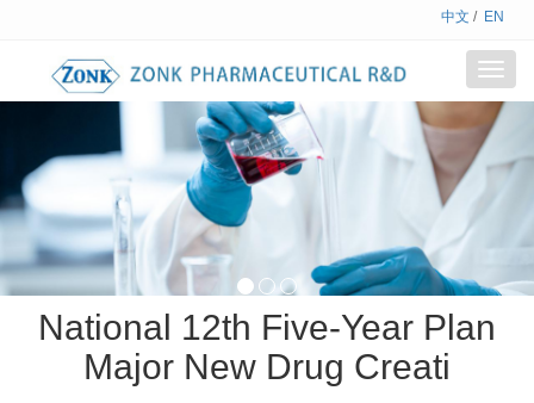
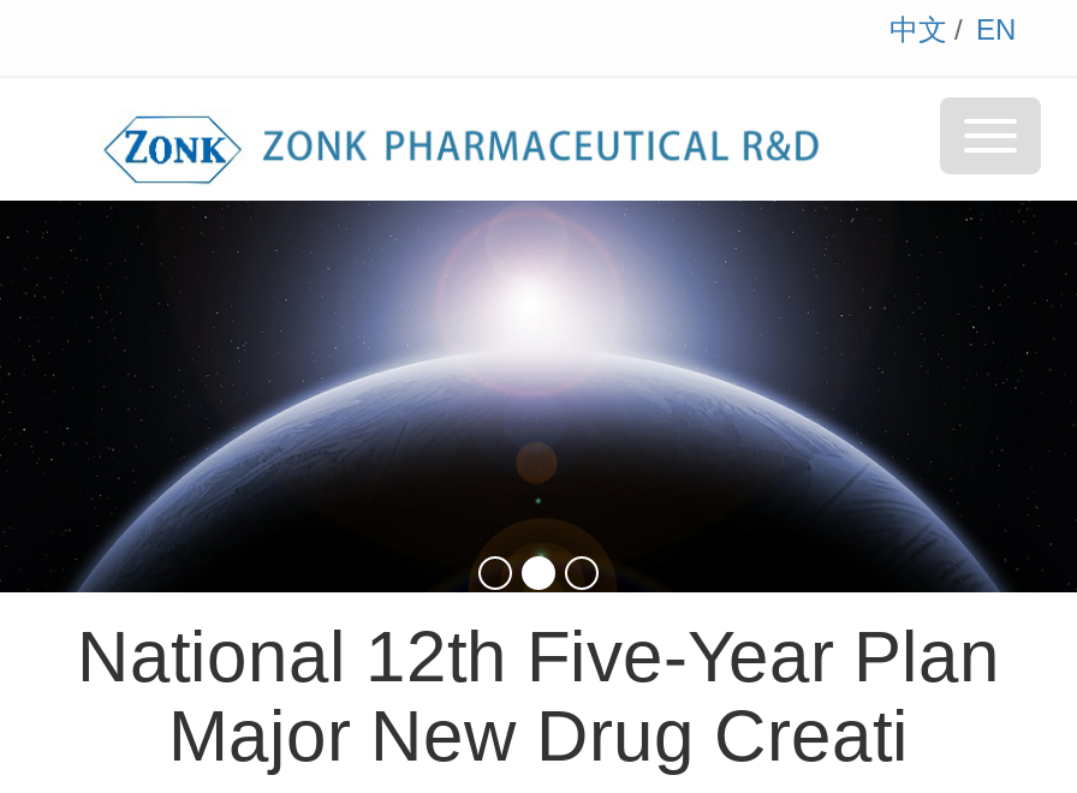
[4,100,530,297] [image] -> [7,198,1070,595] [image]

